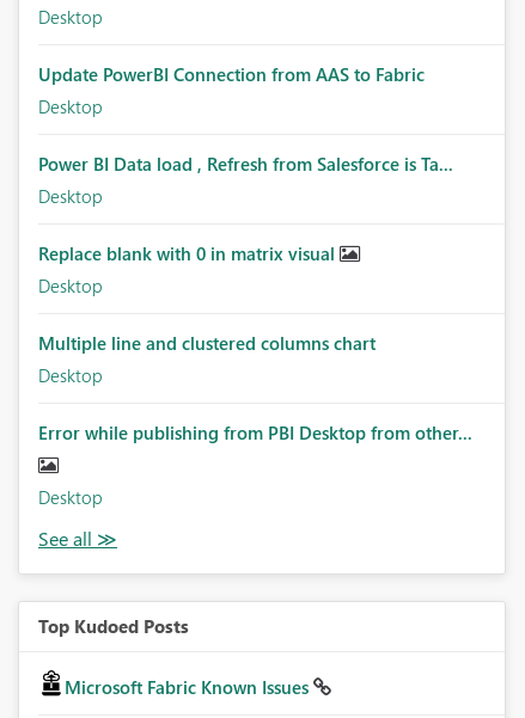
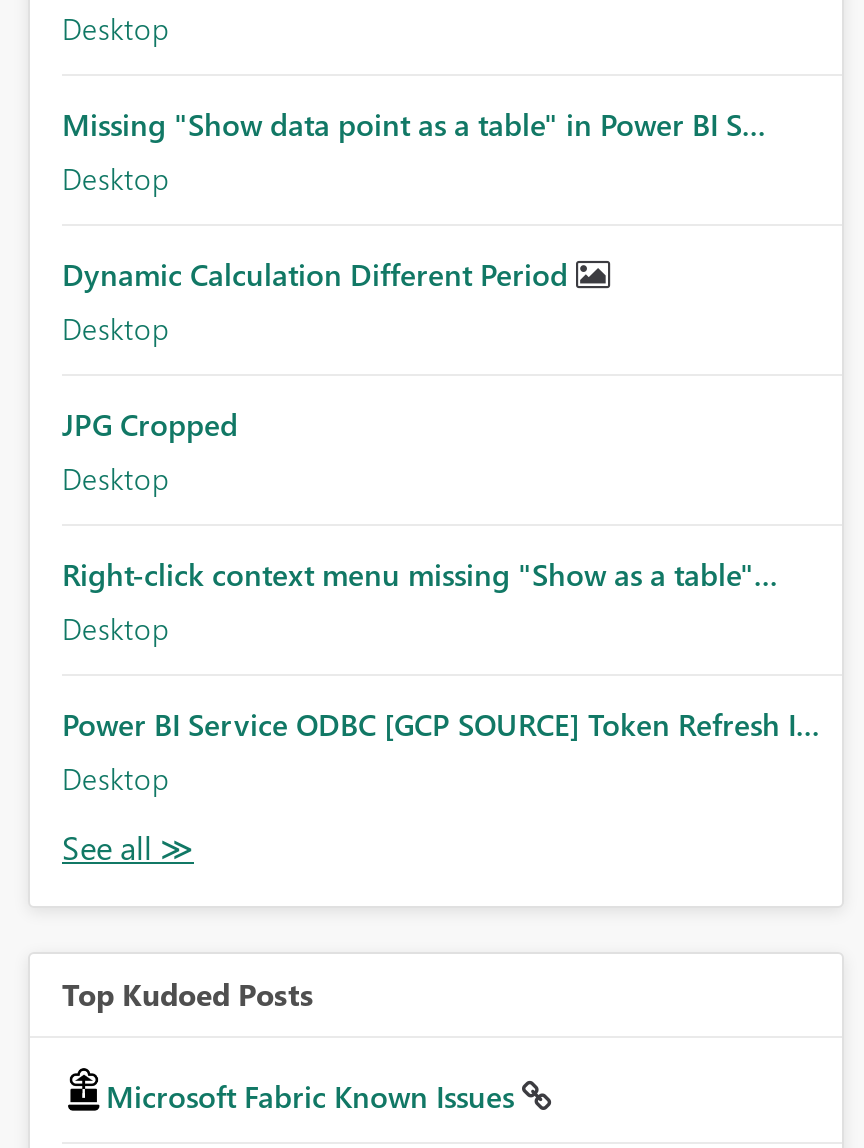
[38,63,425,86] Update PowerBI Connection from AAS to Fabric -> [62,105,766,145] Missing "Show data point as a table" in Power BI S...
[38,152,453,176] Power BI Data load , Refresh from Salesforce is Ta... -> [62,255,576,295] Dynamic Calculation Different Period
[38,242,340,266] Replace blank with 0 in matrix visual -> [62,405,238,445] JPG Cropped
[38,331,376,355] Multiple line and clustered columns chart -> [62,555,778,595] Right-click context menu missing "Show as a table"...
[38,421,472,445] Error while publishing from PBI Desktop from other... -> [62,705,820,745] Power BI Service ODBC [GCP SOURCE] Token Refresh I...

